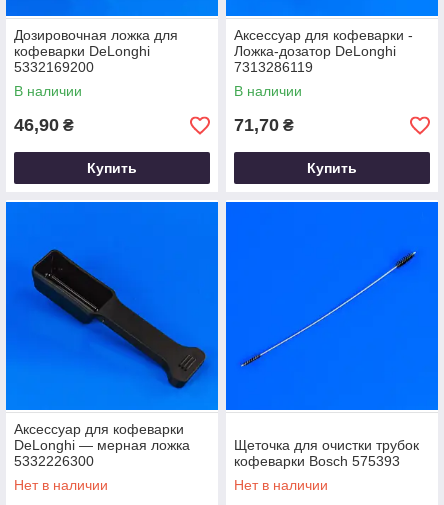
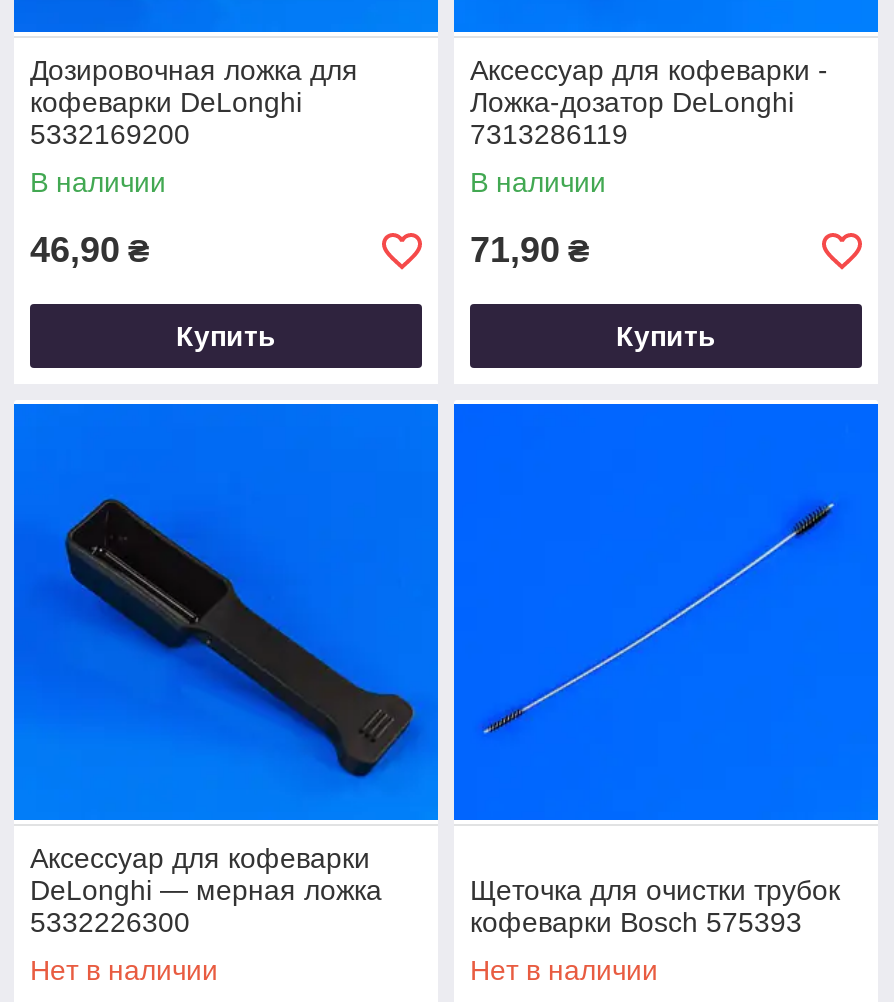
[234,115,294,135] 71,70 ₴ -> [470,230,590,270] 71,90 ₴

